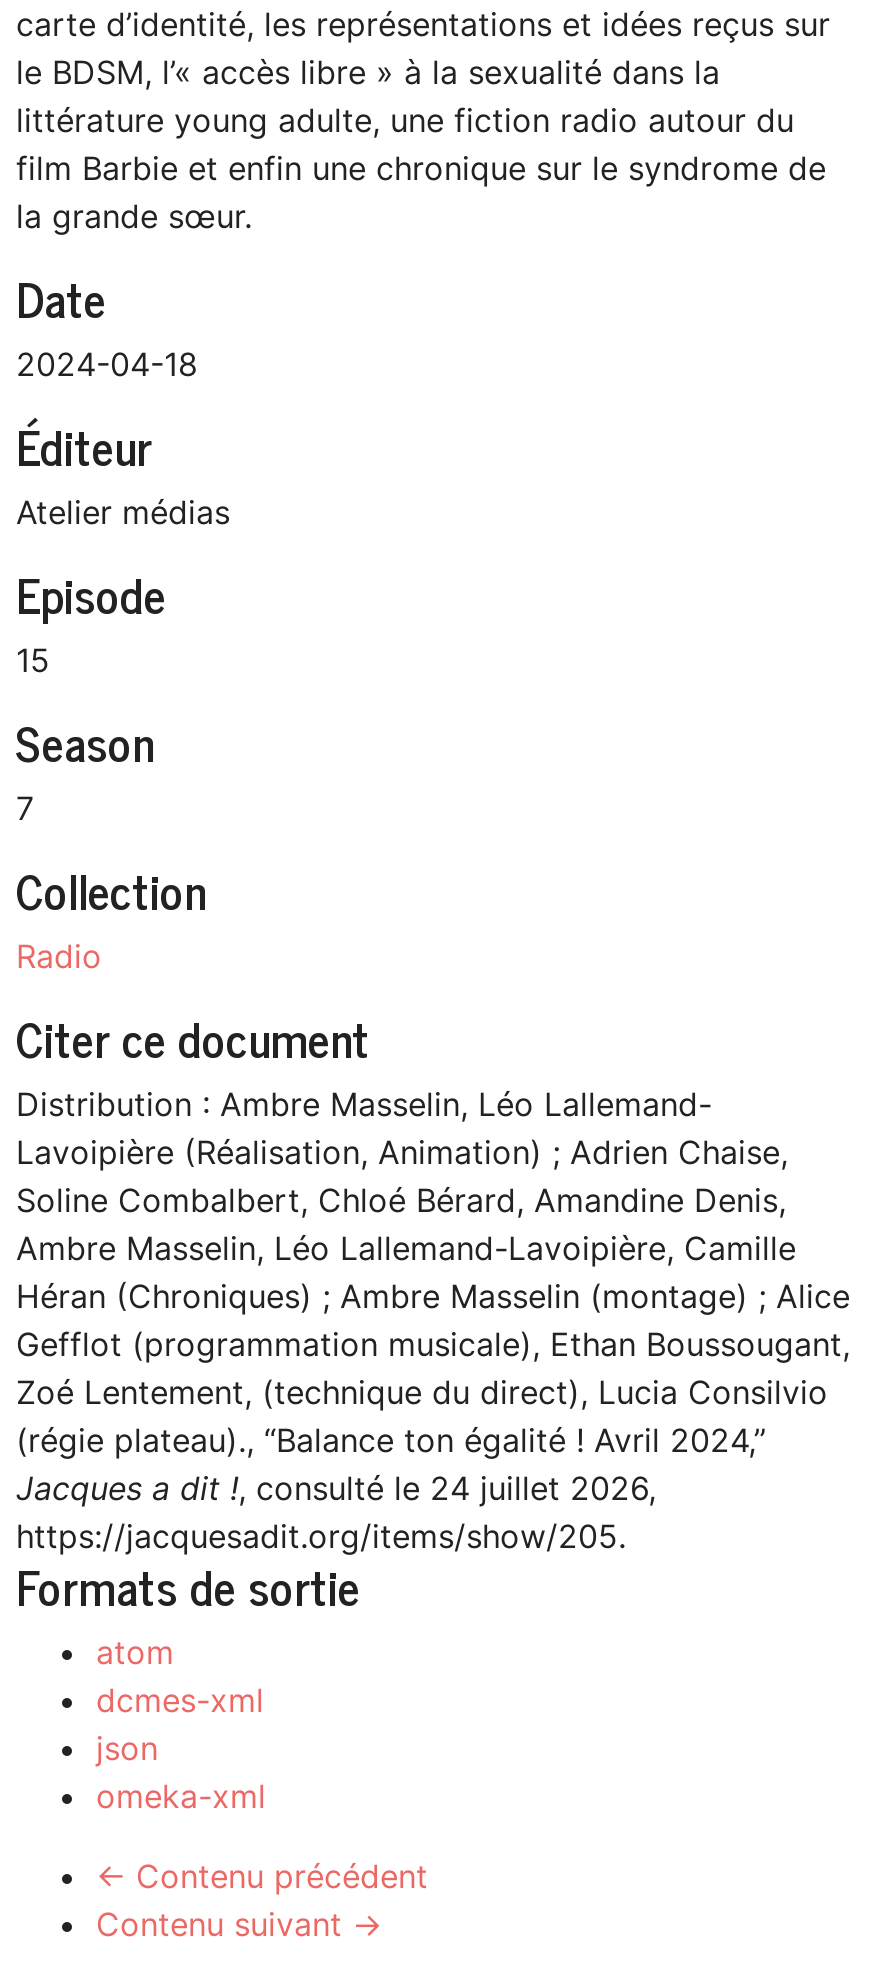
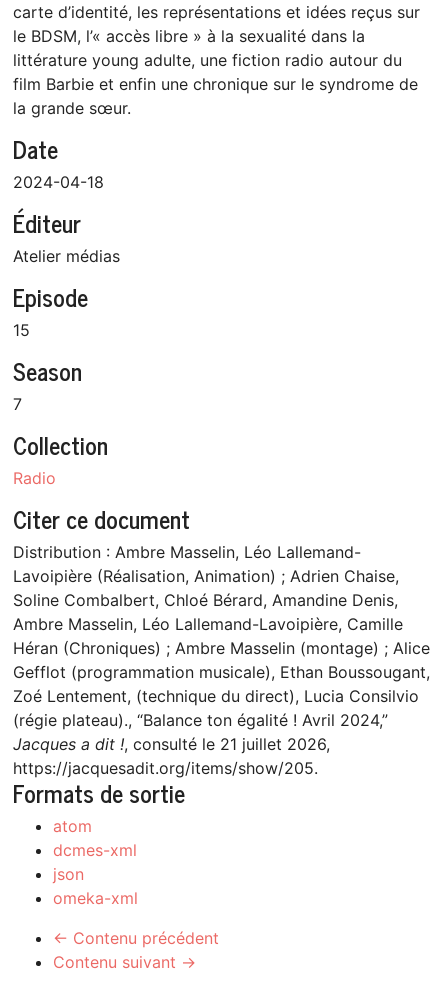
[16,1468,656,1508] Jacques a dit !, consulté le 24 juillet 2026, -> [13,734,330,754] Jacques a dit !, consulté le 21 juillet 2026,

